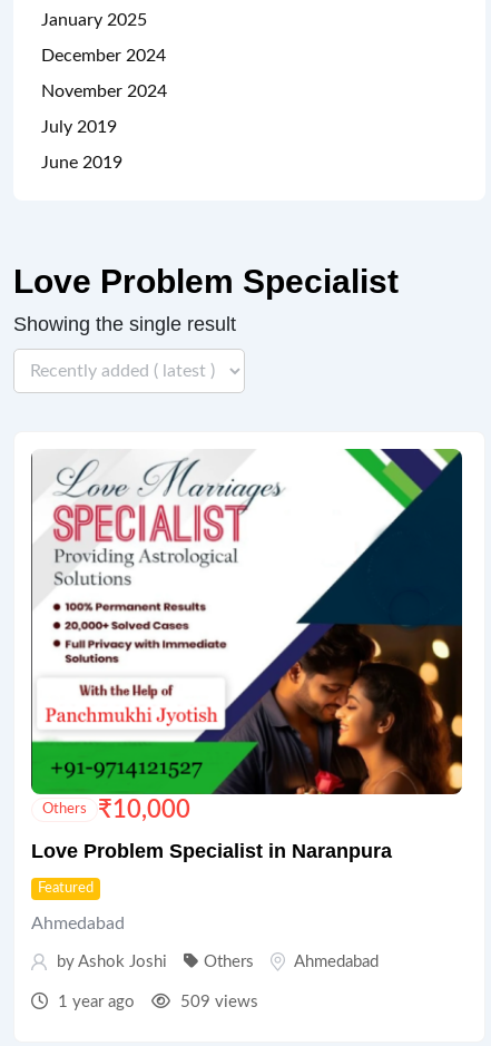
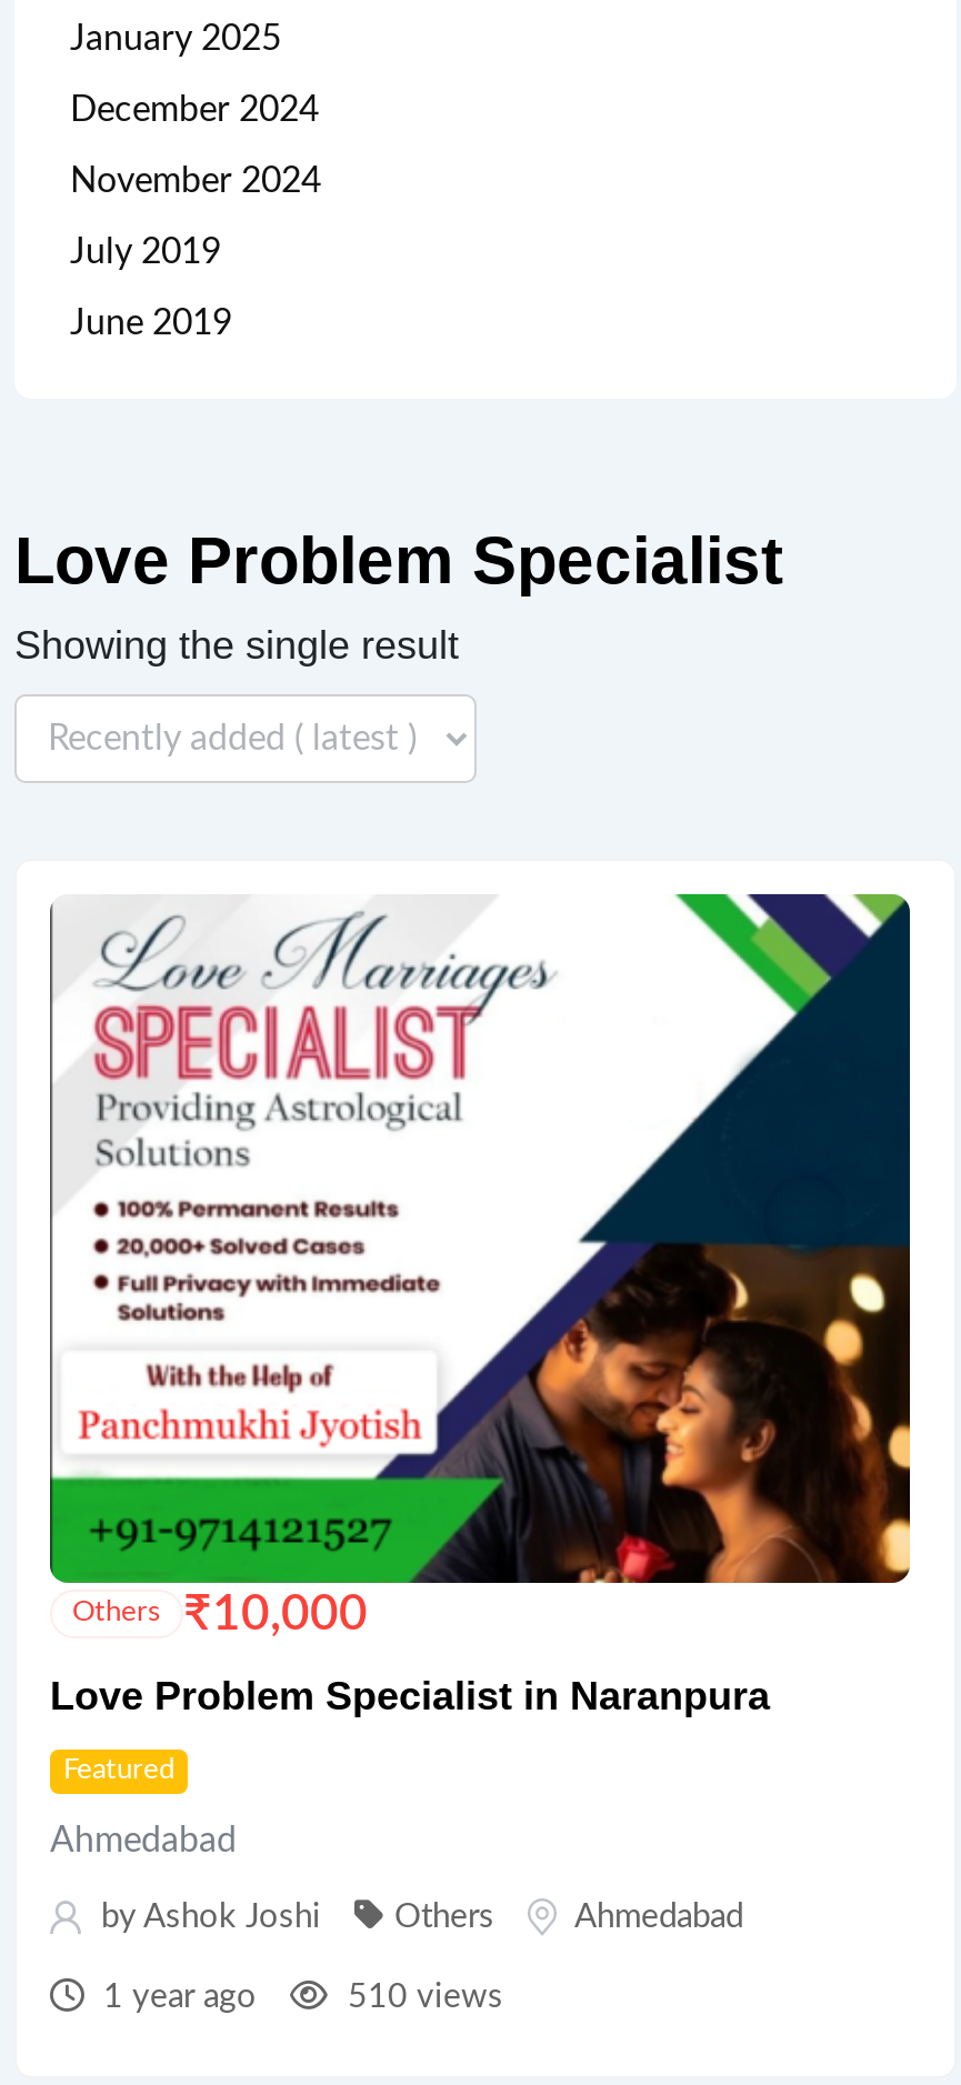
[176,993,258,1010] 509 views -> [339,1980,503,2013] 510 views

